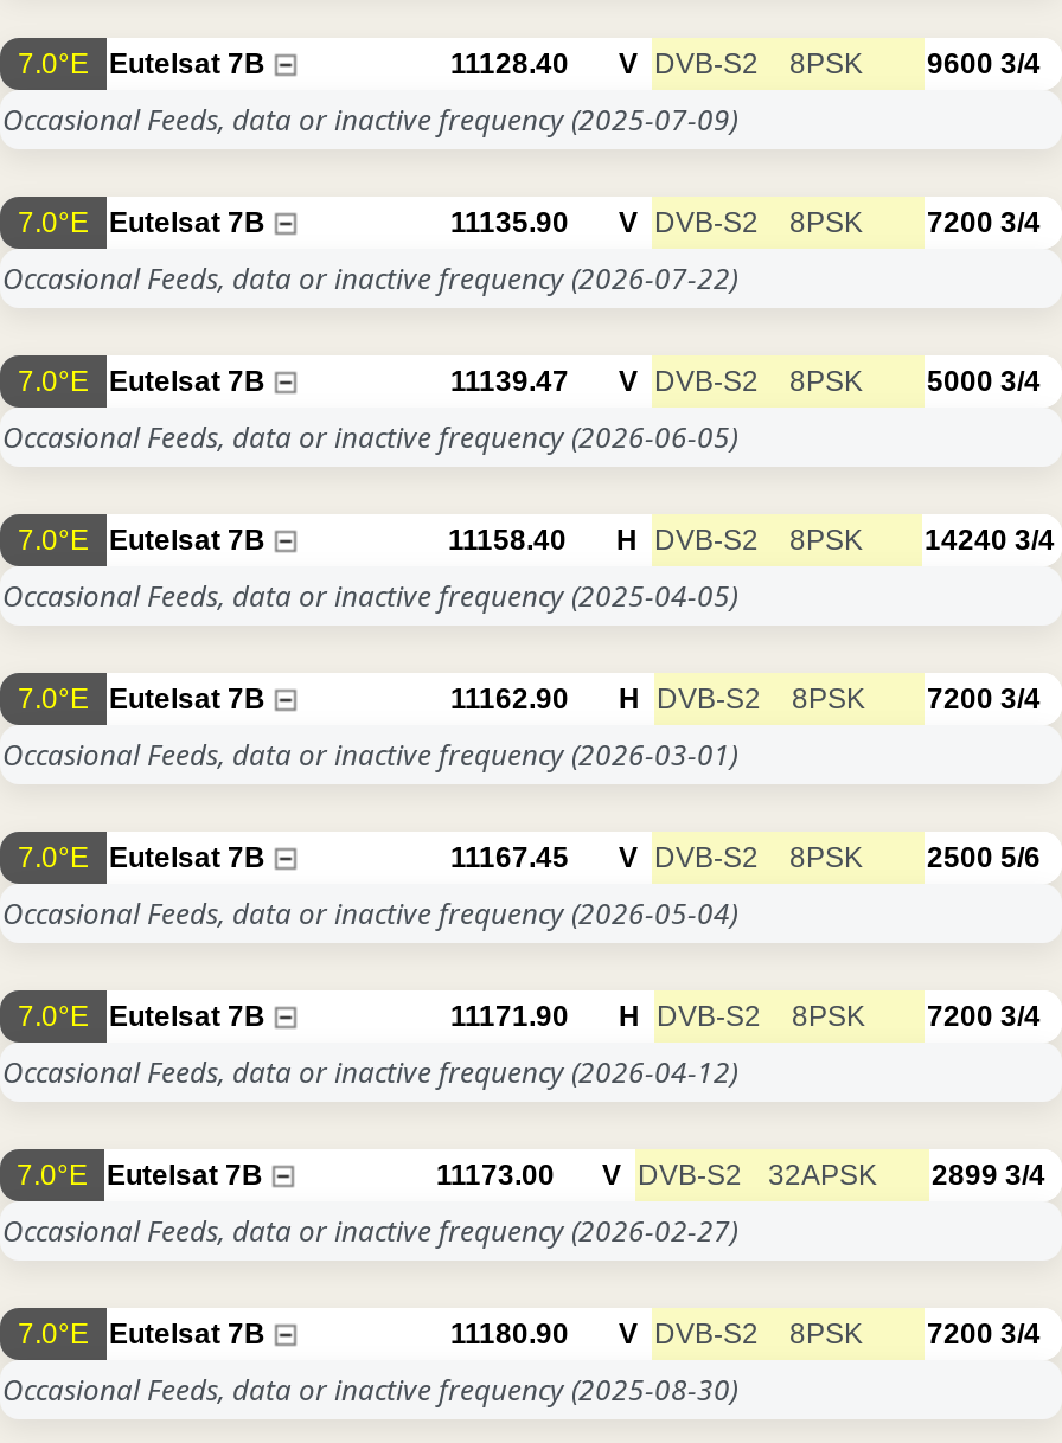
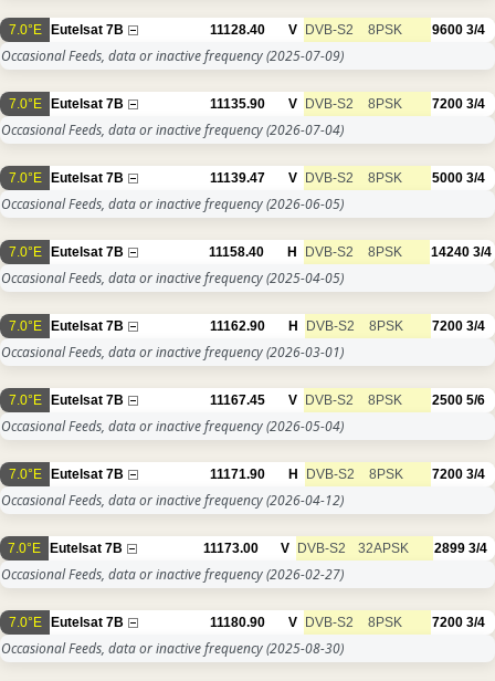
[2,258,737,298] Occasional Feeds, data or inactive frequency (2026-07-22) -> [1,120,344,139] Occasional Feeds, data or inactive frequency (2026-07-04)

